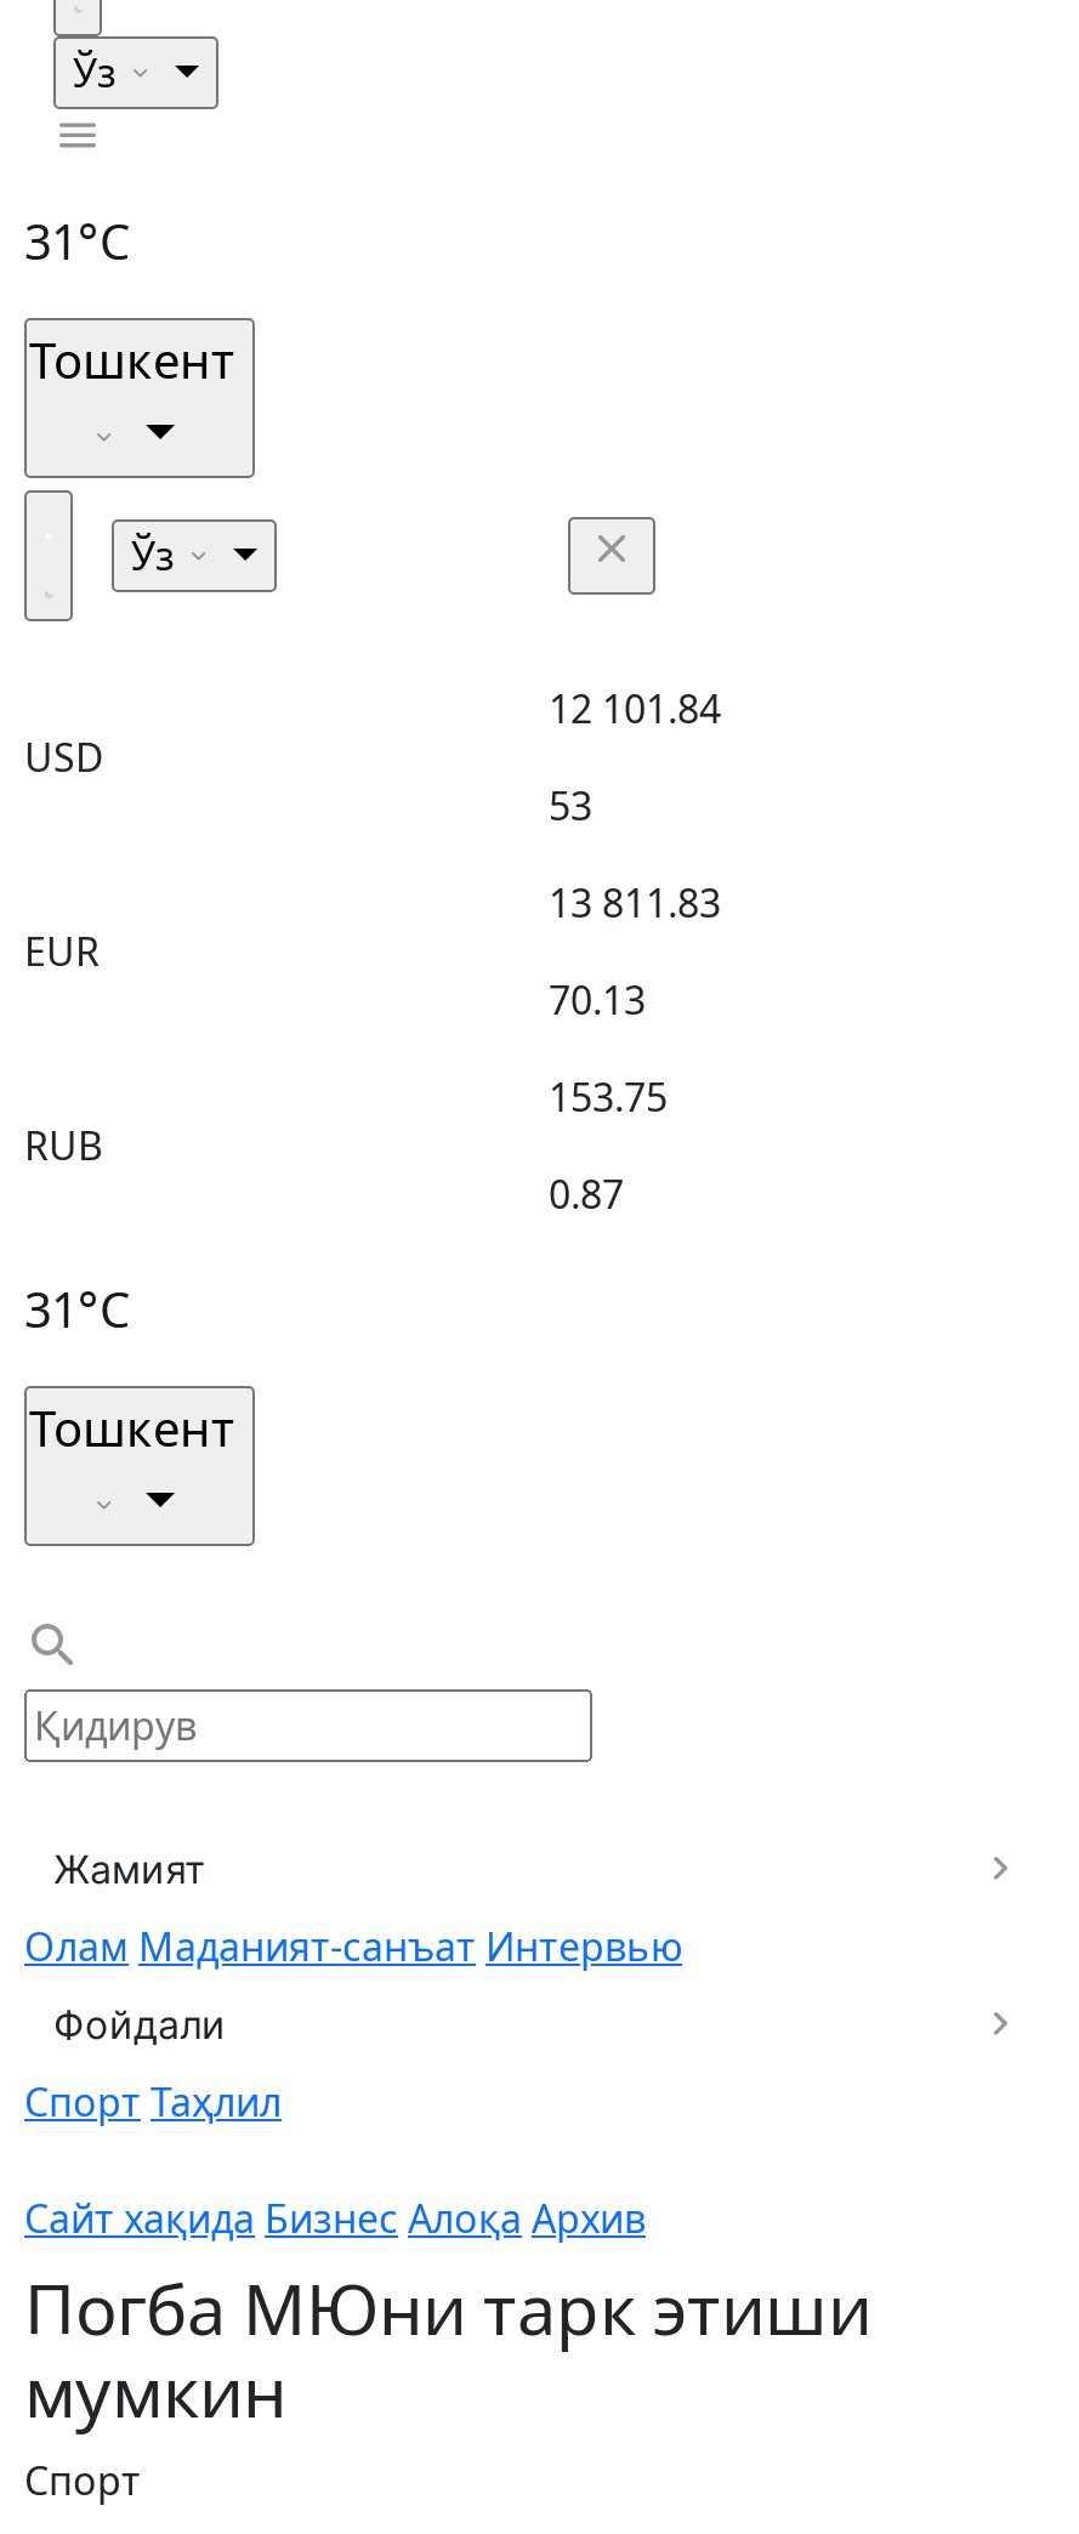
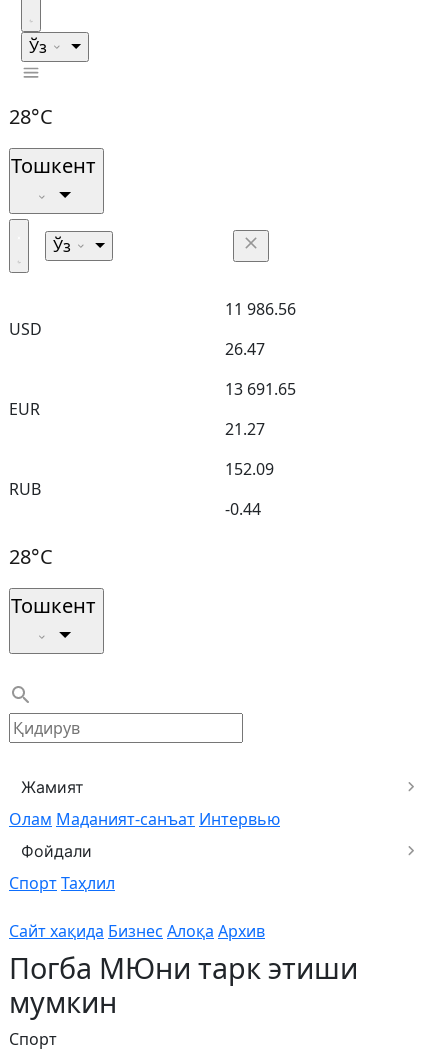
[24,209,131,274] 31°C -> [9,103,53,130] 28°C
[549,682,721,735] 12 101.84 -> [225,298,296,320] 11 986.56
[549,779,592,833] 53 -> [225,338,265,360] 26.47
[549,876,721,930] 13 811.83 -> [225,378,296,400] 13 691.65
[549,973,646,1027] 70.13 -> [225,418,265,440] 21.27
[549,1070,668,1124] 153.75 -> [225,458,274,480] 152.09
[549,1167,624,1221] 0.87 -> [225,498,261,520] -0.44
[24,1277,131,1342] 31°C -> [9,543,53,570] 28°C

